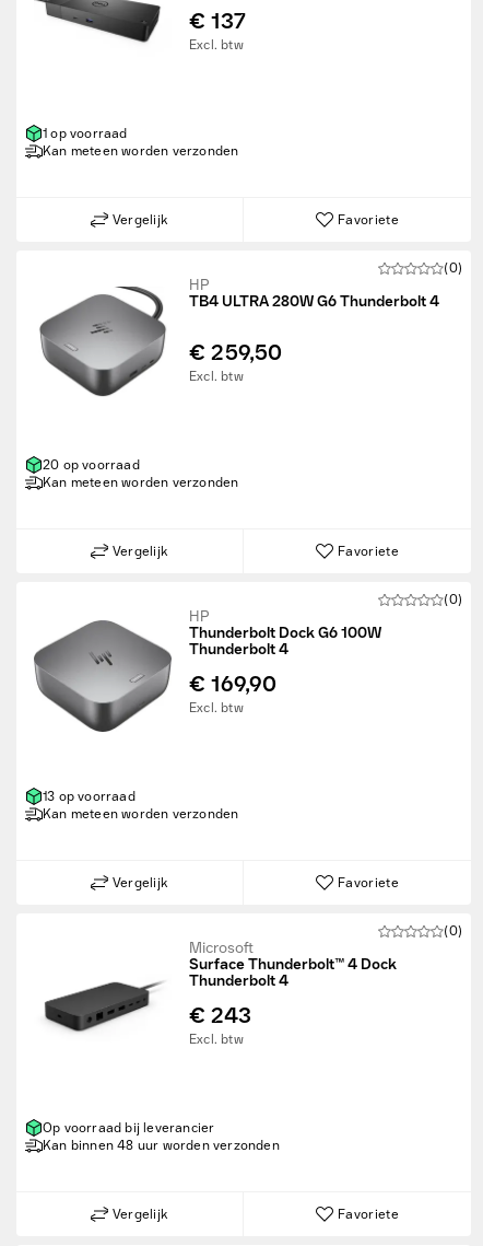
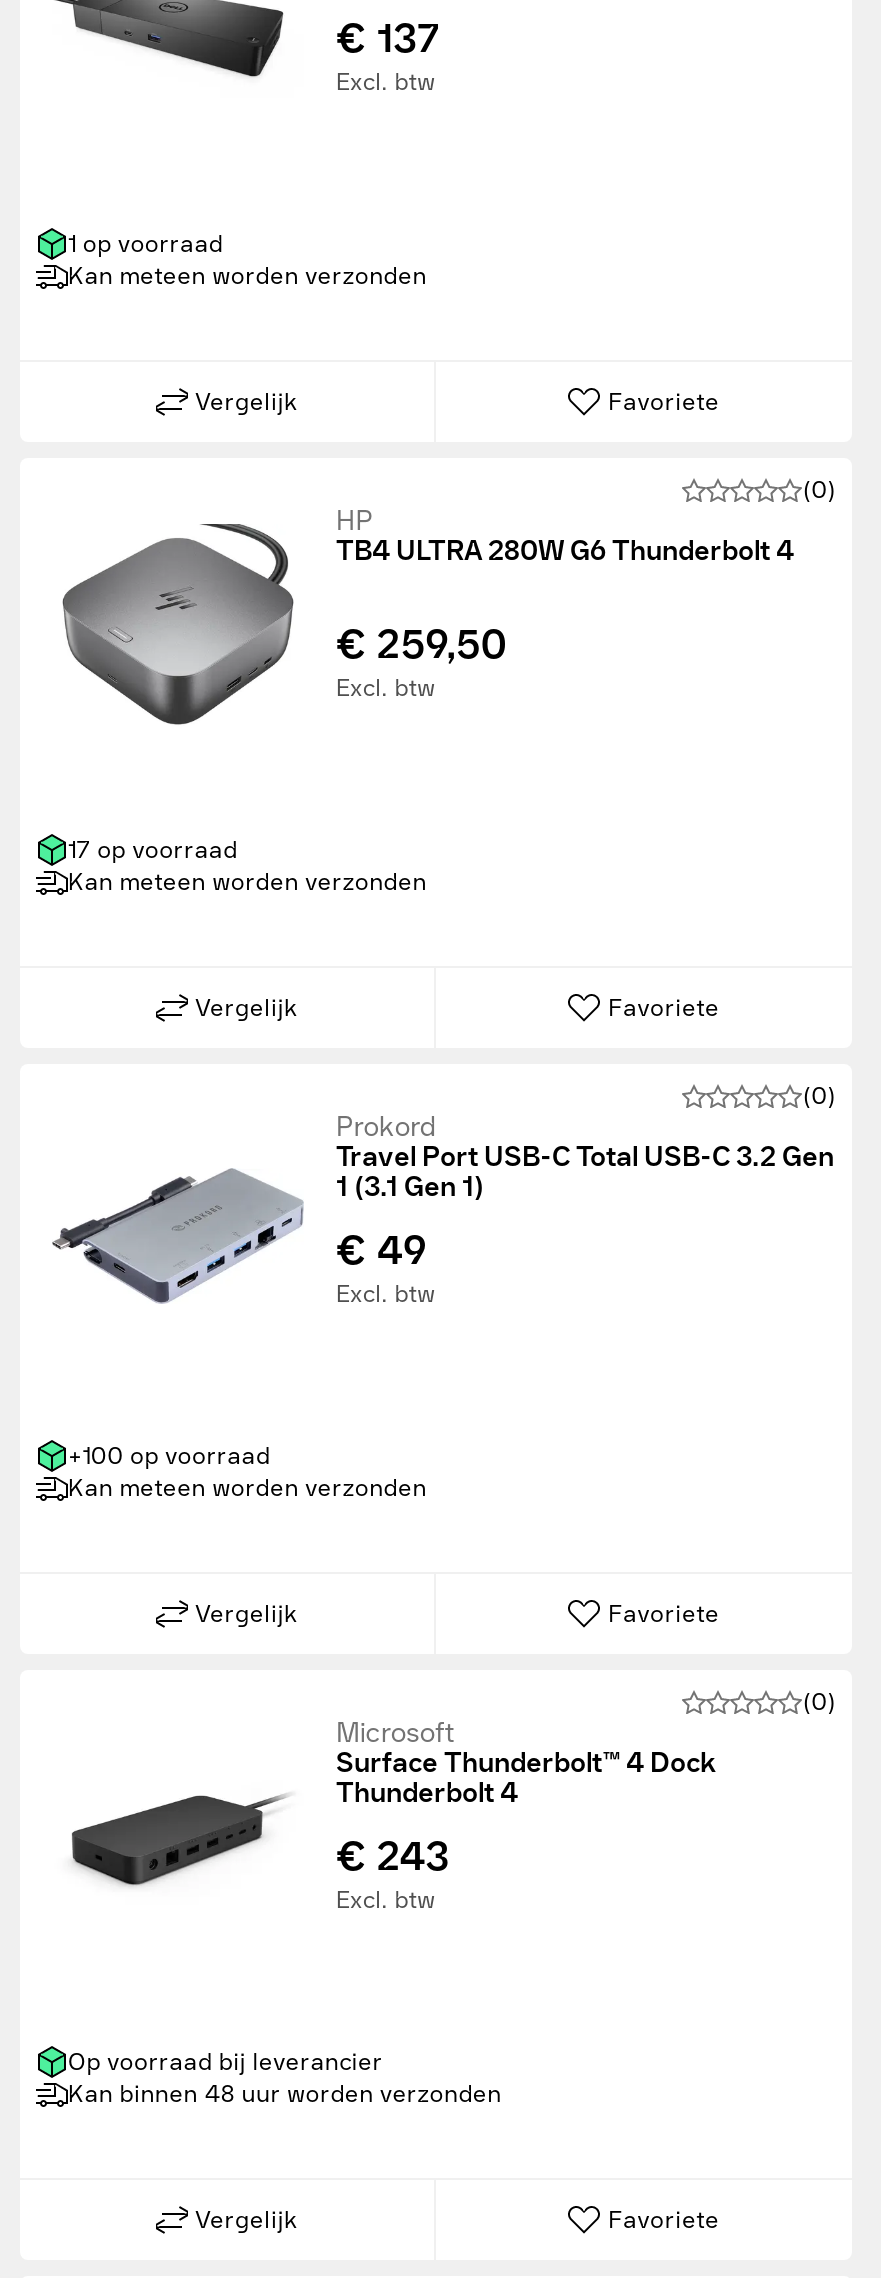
[43,458,140,473] 20 op voorraad -> [68,837,238,865] 17 op voorraad
[33,608,381,733] [image] | HP | Thunderbolt Dock G6 100W | Thunderbolt 4 -> [52,1111,834,1338] [image] | Prokord | Travel Port USB-C Total USB-C 3.2 Gen | 1 (3.1 Gen 1)
[189,670,277,696] € 169,90 -> [336,1225,428,1273] € 49
[43,789,135,804] 13 op voorraad -> [68,1443,270,1471] +100 op voorraad

